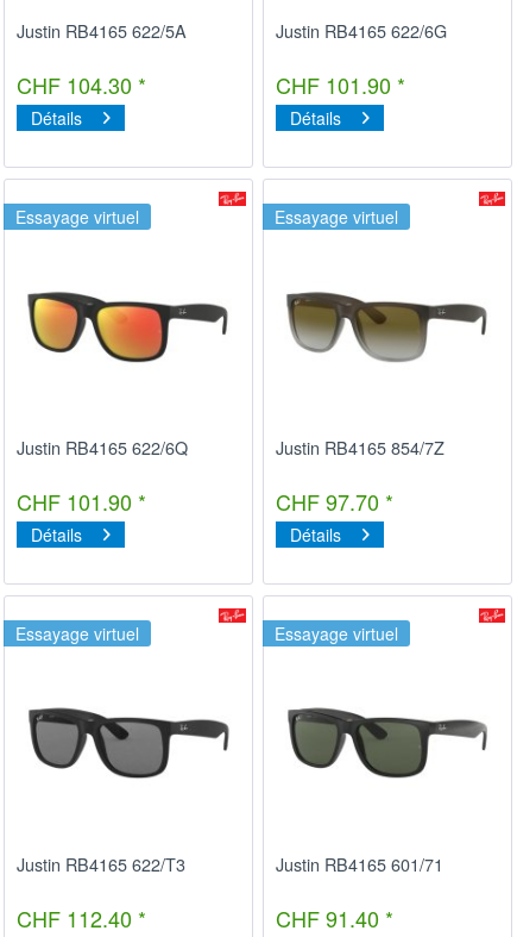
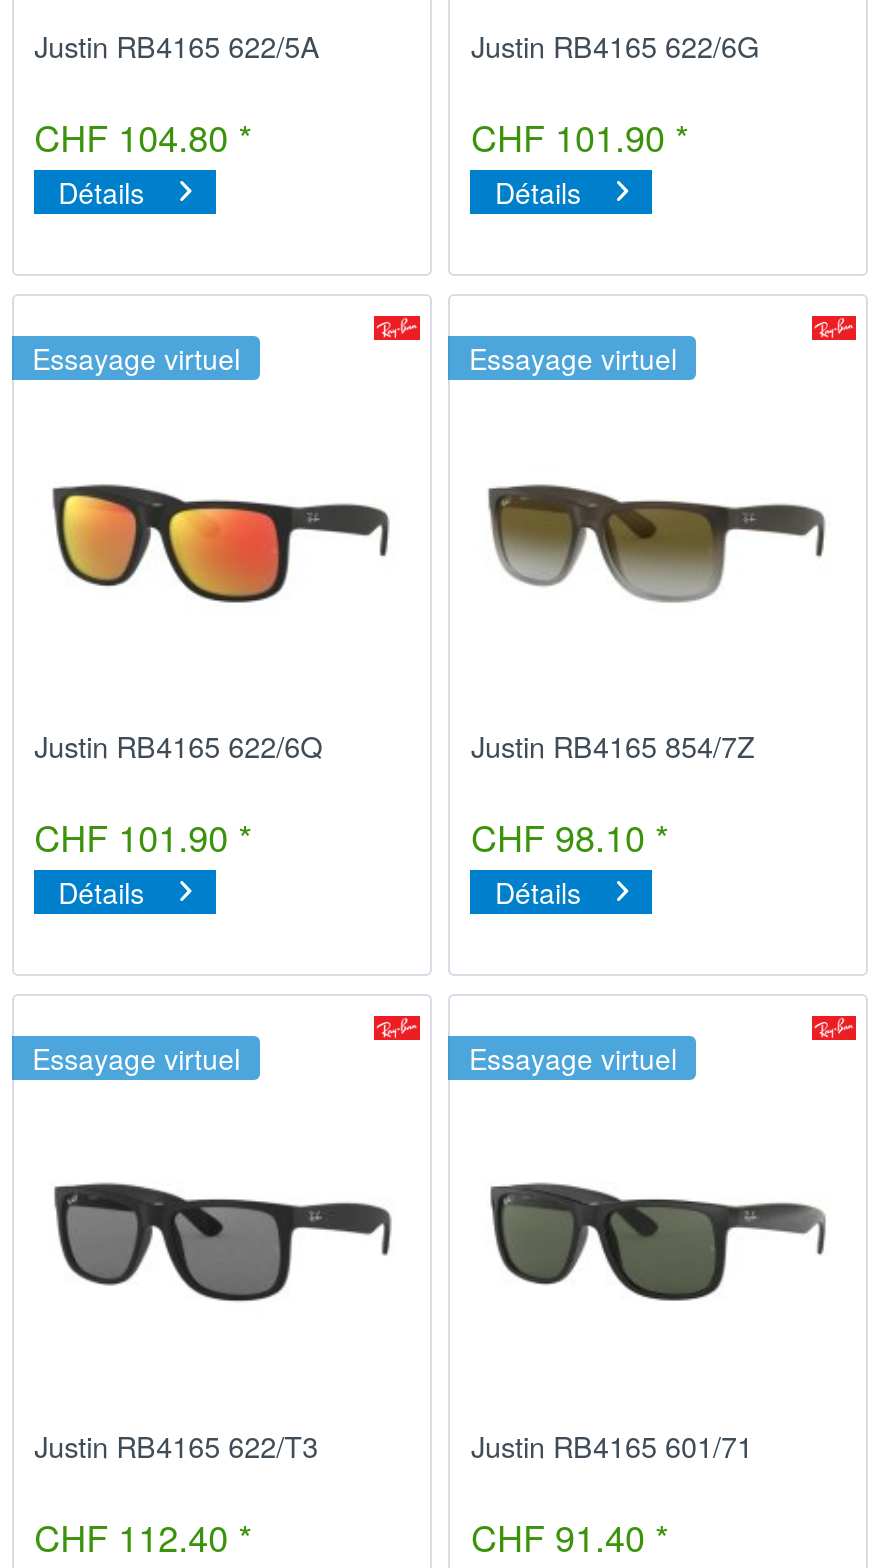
[17,69,146,100] CHF 104.30 * -> [34,111,252,163] CHF 104.80 *
[276,486,394,517] CHF 97.70 * -> [471,810,669,862] CHF 98.10 *

